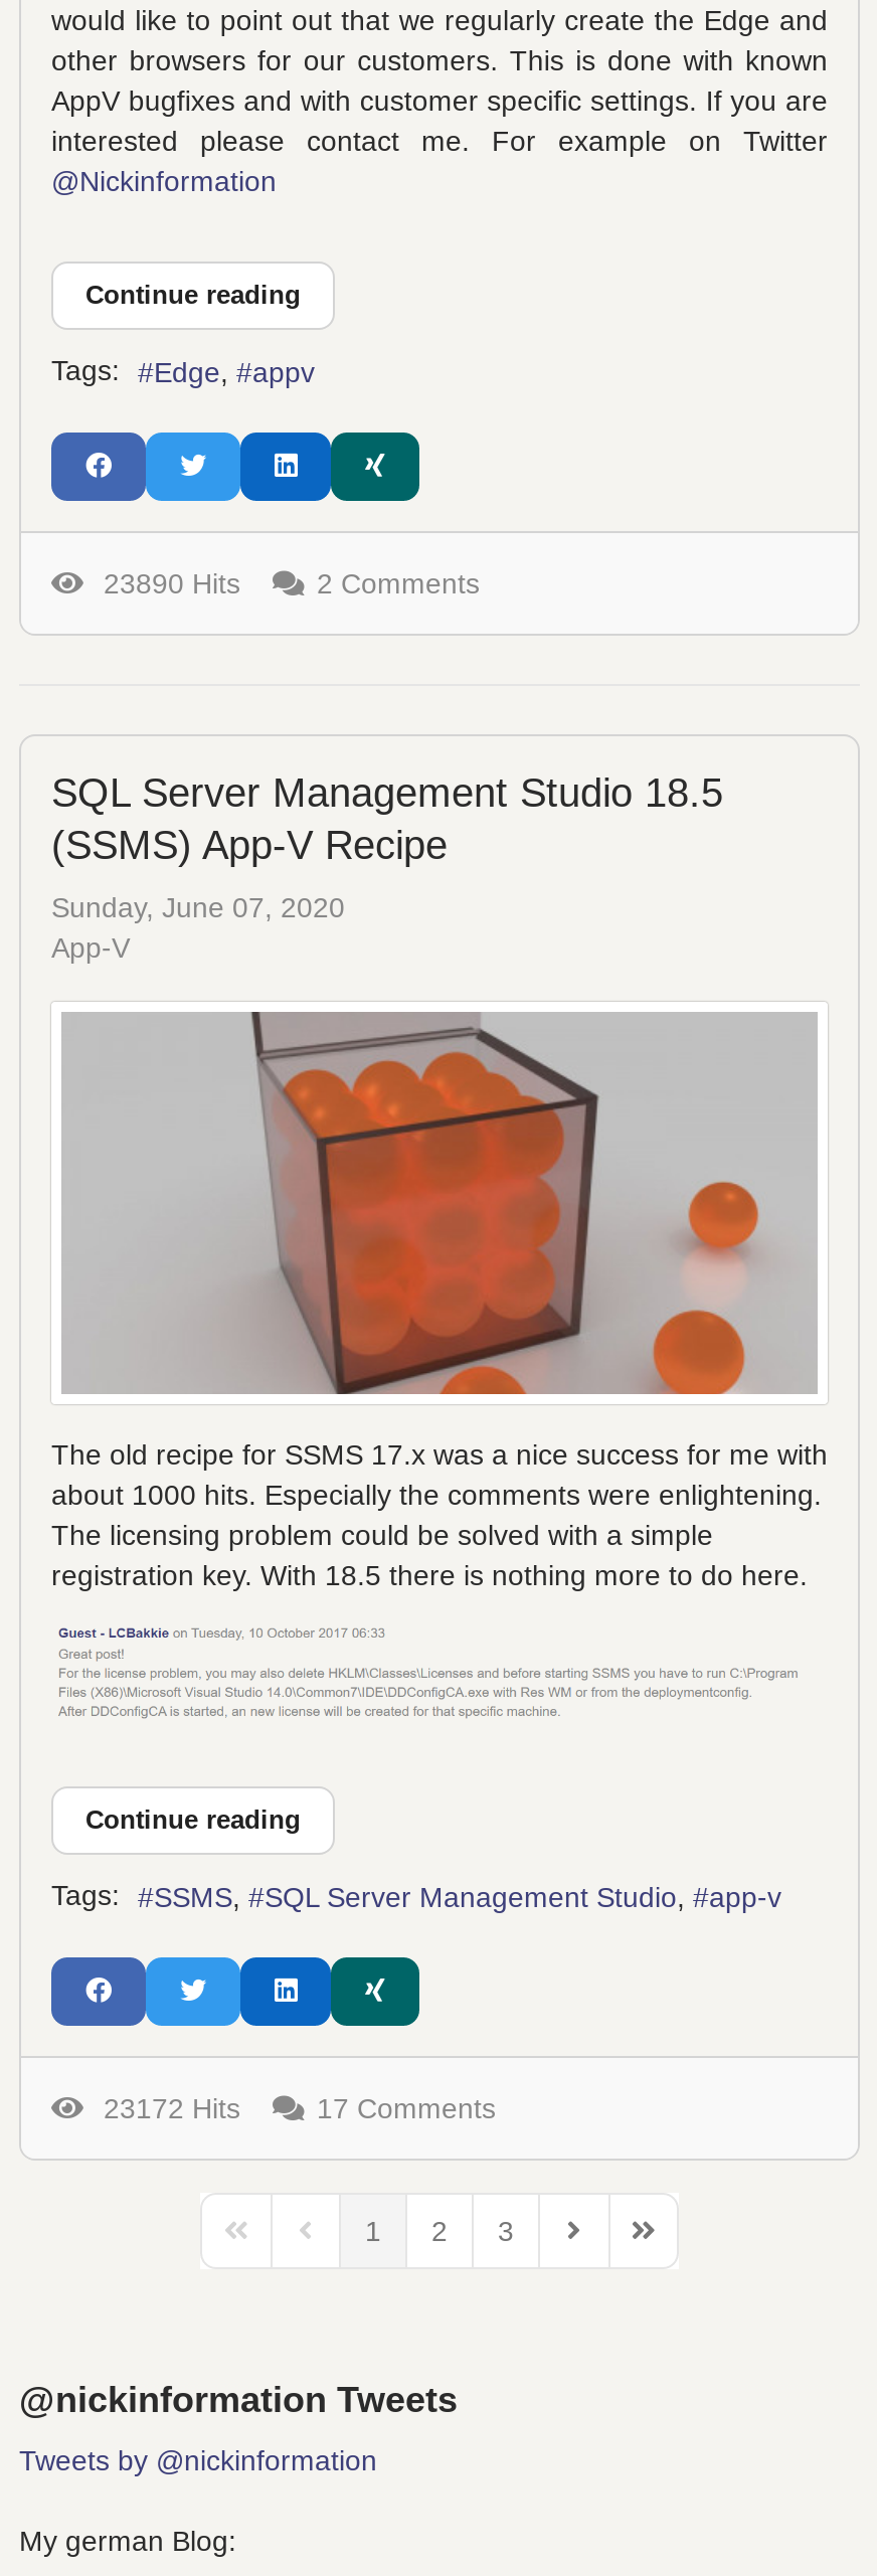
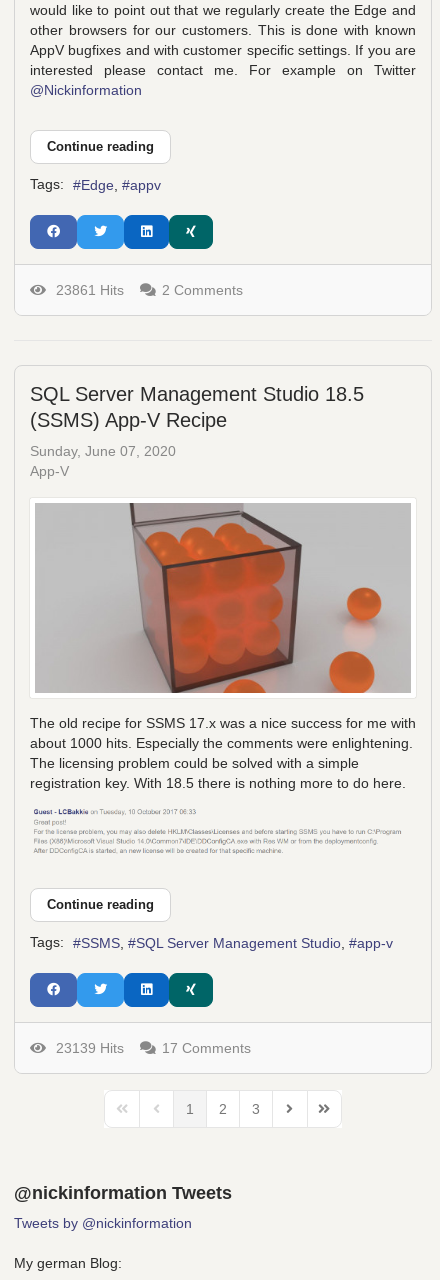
[87,567,240,599] 23890 Hits -> [48,282,124,298] 23861 Hits
[87,2093,240,2125] 23172 Hits -> [48,1040,124,1056] 23139 Hits

